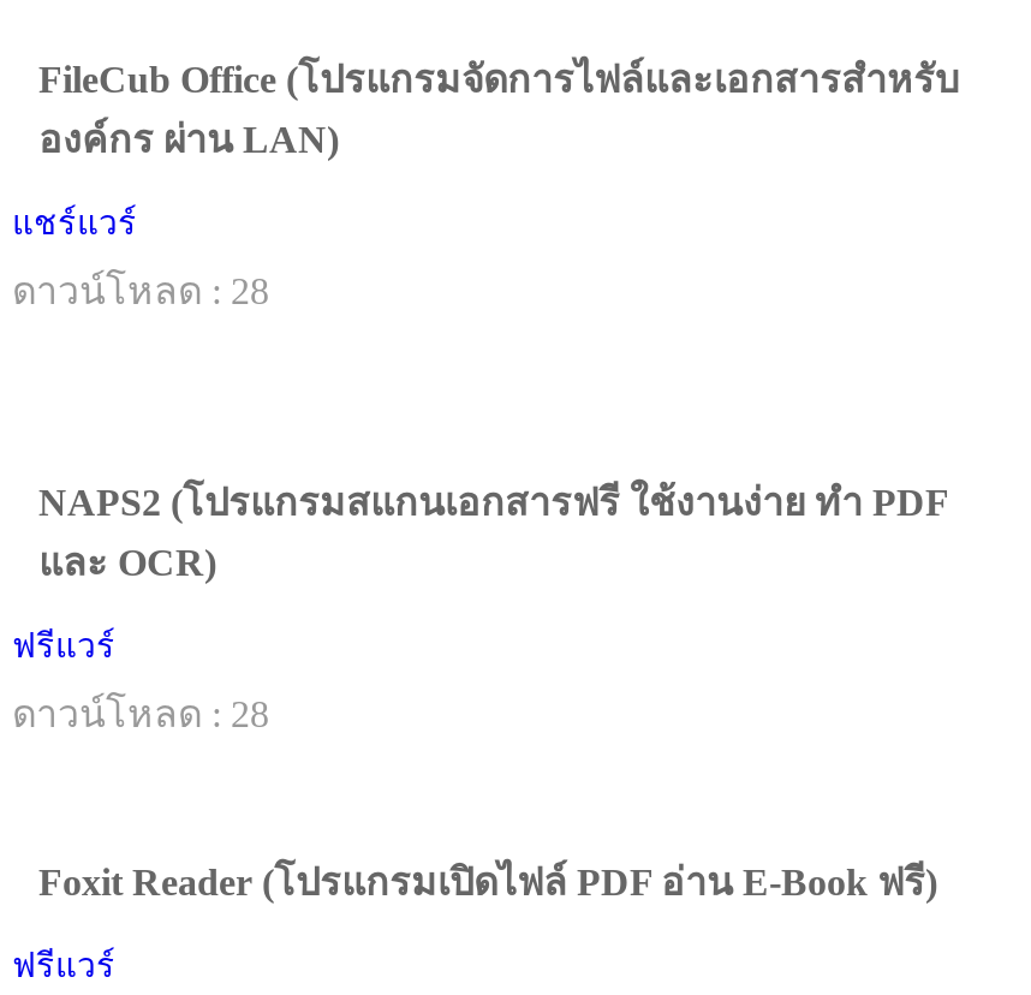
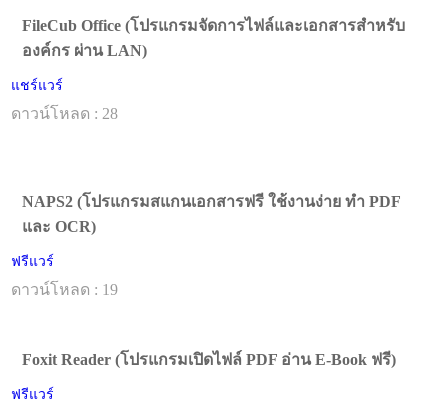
[12,693,269,734] ดาวน์โหลด : 28 -> [11,281,118,298] ดาวน์โหลด : 19

